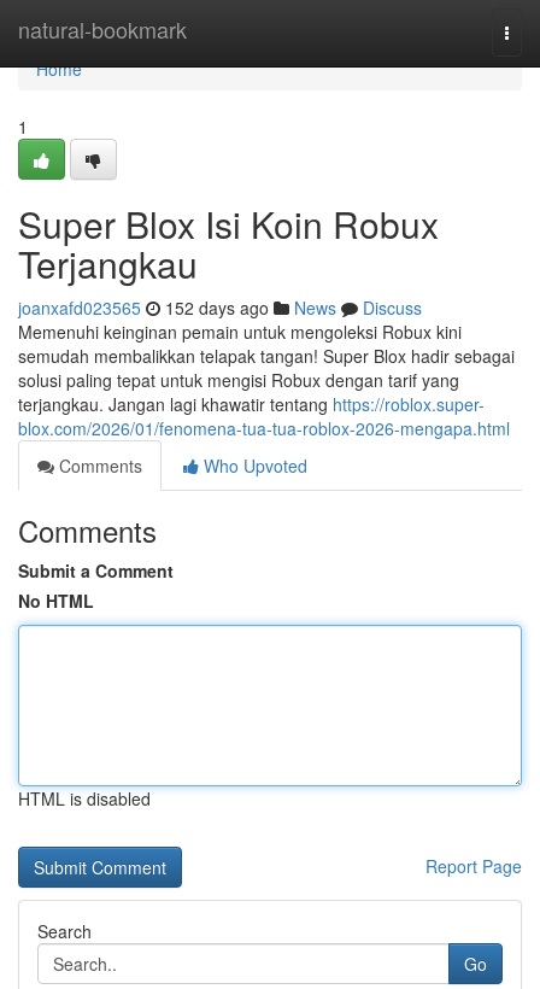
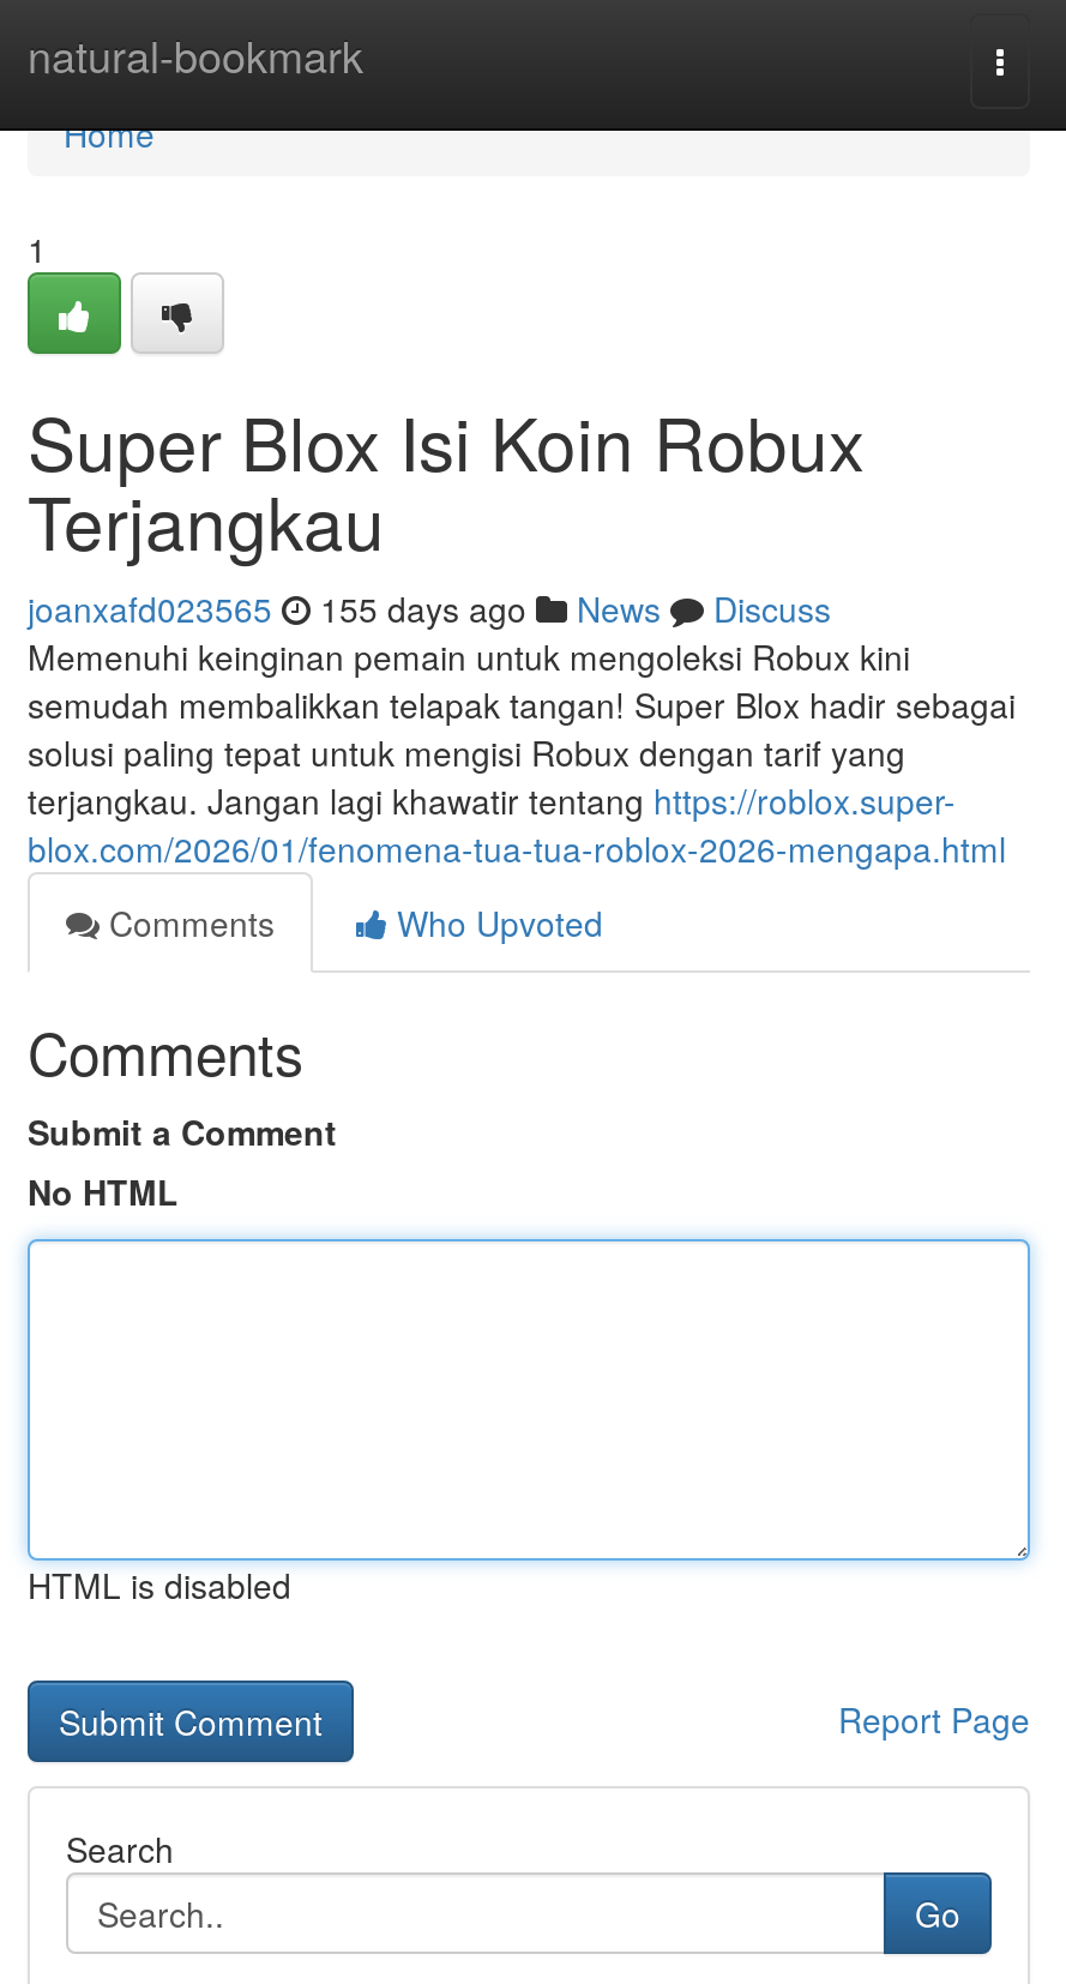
[18,295,422,320] joanxafd023565 152 days ago News Discuss -> [28,584,831,632] joanxafd023565 155 days ago News Discuss

